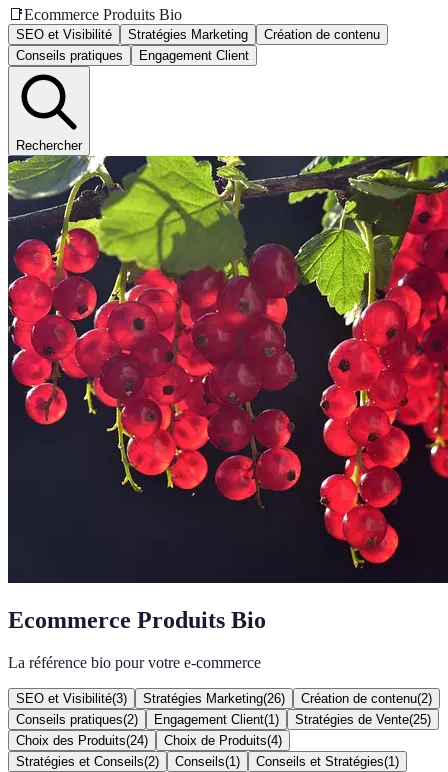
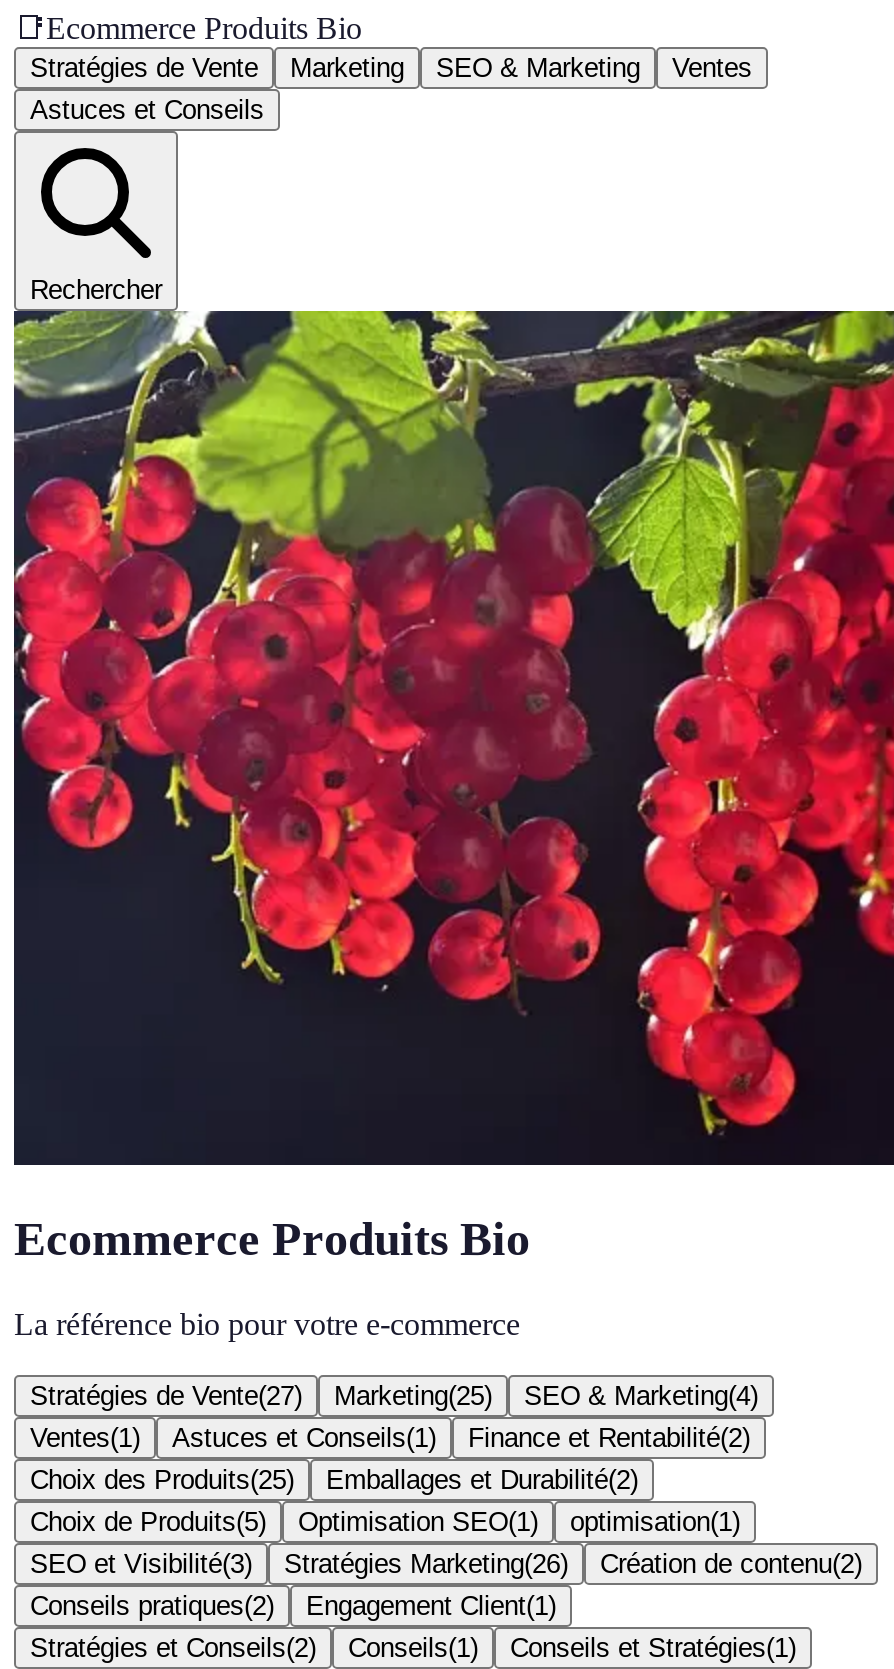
[16,27,380,63] SEO et Visibilité | Stratégies Marketing | Création de contenu | Conseils pratiques | Engagement Client -> [30,53,752,125] Stratégies de Vente | Marketing | SEO & Marketing | Ventes | Astuces et Conseils
none -> [30,1381,758,1537] Stratégies de Vente(27) | Marketing(25) | SEO & Marketing(4) | Ventes(1) | Astuces et Conseils(1) | Finance et Rentabilité(2) | Choix des Produits(25) | Emballages et Durabilité(2) | Choix de Produits(5) | Optimisation SEO(1) | optimisation(1)
moved [16,691,432,727] -> [30,1549,862,1621]: SEO et Visibilité(3) | Stratégies Marketing(26) | Création de contenu(2) | Conseils pratiques(2) | Engagement Client(1)
[16,712,431,748] Stratégies de Vente(25) | Choix des Produits(24) | Choix de Produits(4) -> none

